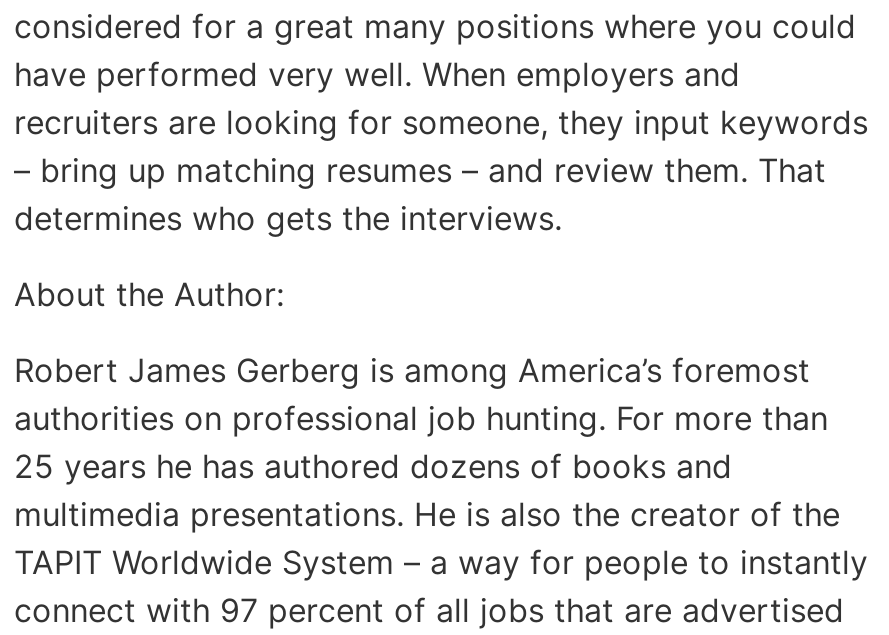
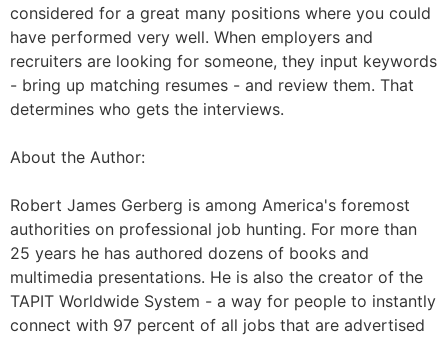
[14,150,826,190] – bring up matching resumes – and review them. That -> [10,75,414,95] - bring up matching resumes - and review them. That
[14,351,810,391] Robert James Gerberg is among America’s foremost -> [10,195,410,215] Robert James Gerberg is among America's foremost
[14,543,868,583] TAPIT Worldwide System – a way for people to instantly -> [10,291,436,311] TAPIT Worldwide System - a way for people to instantly

